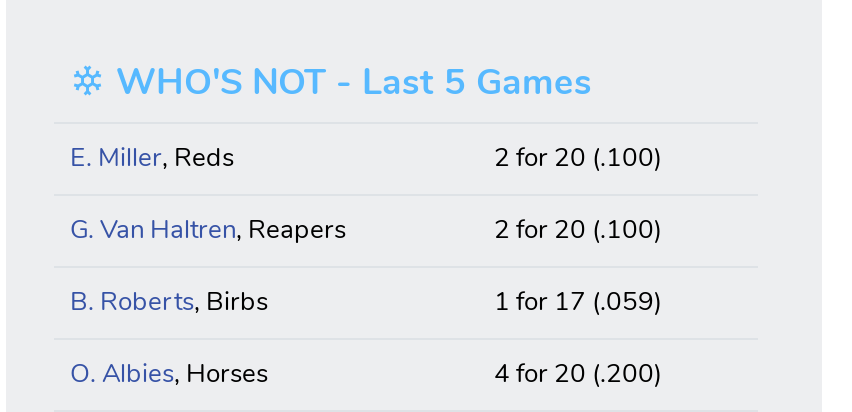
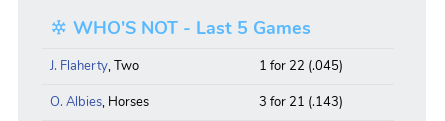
[70,140,662,320] E. Miller, Reds | 2 for 20 (.100) | G. Van Haltren, Reapers | 2 for 20 (.100) | B. Roberts, Birbs | 1 for 17 (.059) -> [50,57,343,75] J. Flaherty, Two | 1 for 22 (.045)
[494,356,662,392] 4 for 20 (.200) -> [259,93,343,111] 3 for 21 (.143)

